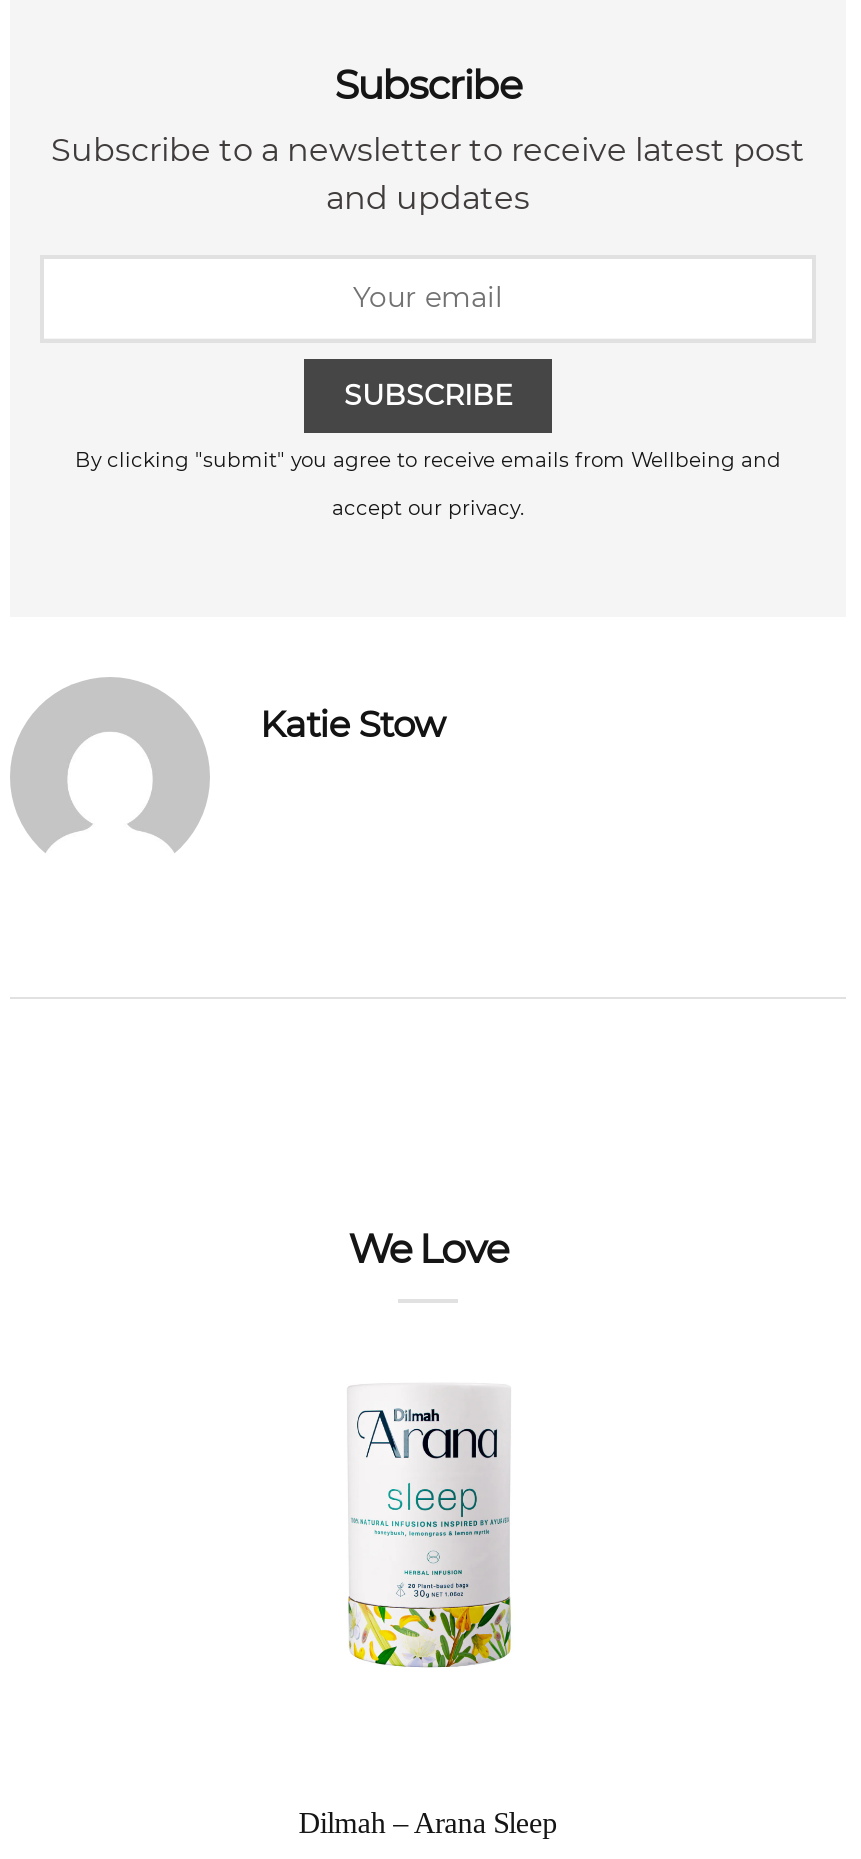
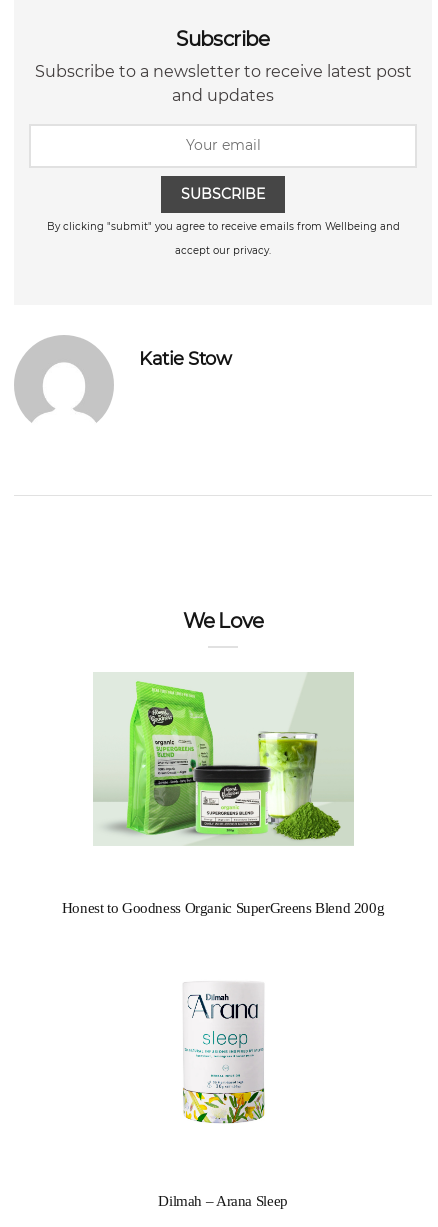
none -> [62,900,384,916] Honest to Goodness Organic SuperGreens Blend 200g
none -> [93,672,354,846] [image]

